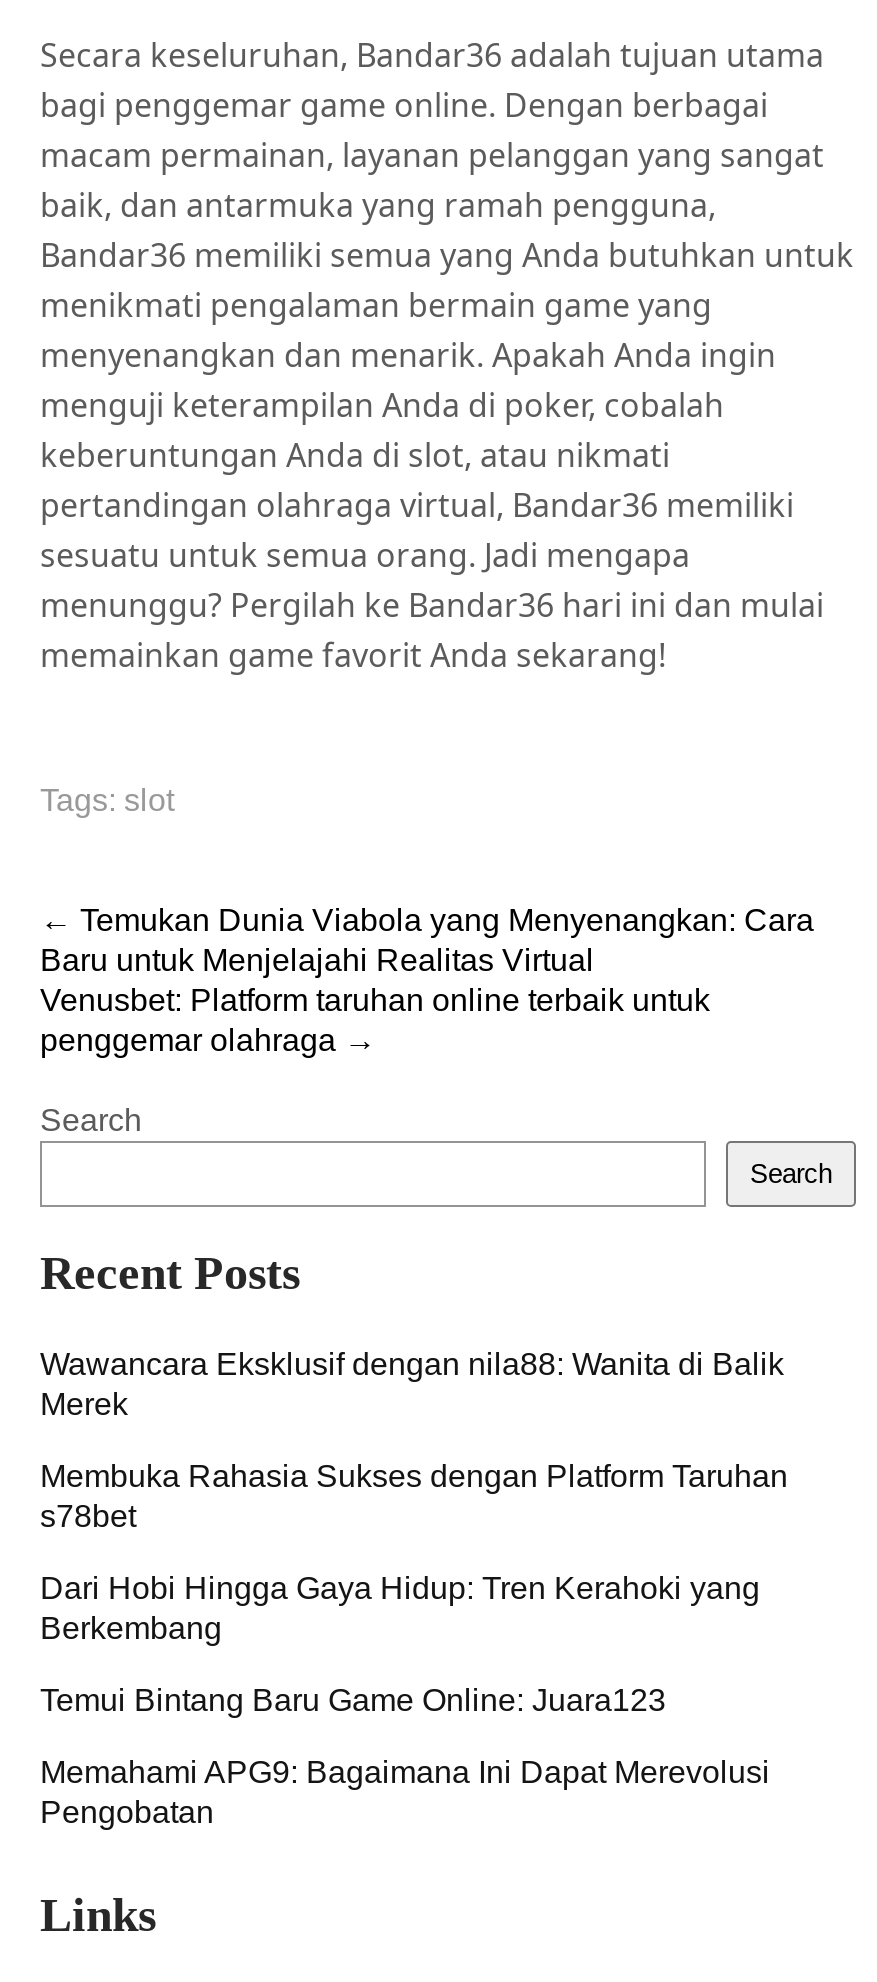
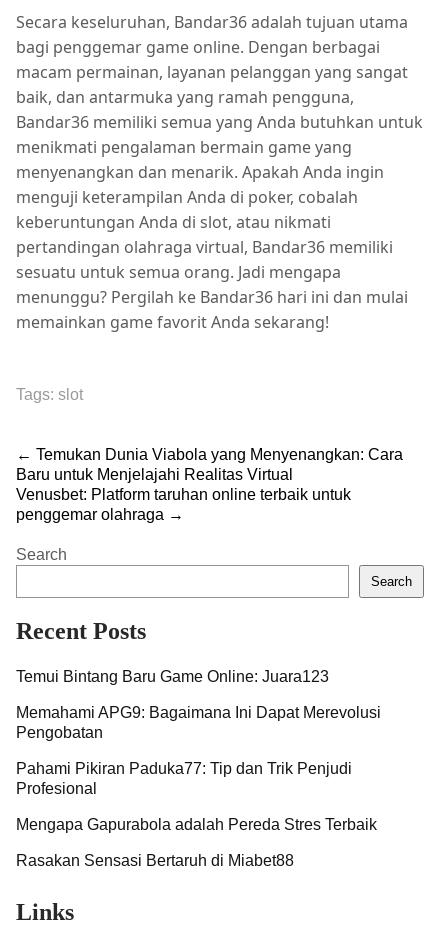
[40,1347,788,1645] Wawancara Eksklusif dengan nila88: Wanita di Balik | Merek | Membuka Rahasia Sukses dengan Platform Taruhan | s78bet | Dari Hobi Hingga Gaya Hidup: Tren Kerahoki yang | Berkembang -> none
moved [40,1683,770,1829] -> [16,668,381,741]: Temui Bintang Baru Game Online: Juara123 | Memahami APG9: Bagaimana Ini Dapat Merevolusi | Pengobatan
none -> [16,760,377,869] Pahami Pikiran Paduka77: Tip dan Trik Penjudi | Profesional | Mengapa Gapurabola adalah Pereda Stres Terbaik | Rasakan Sensasi Bertaruh di Miabet88

